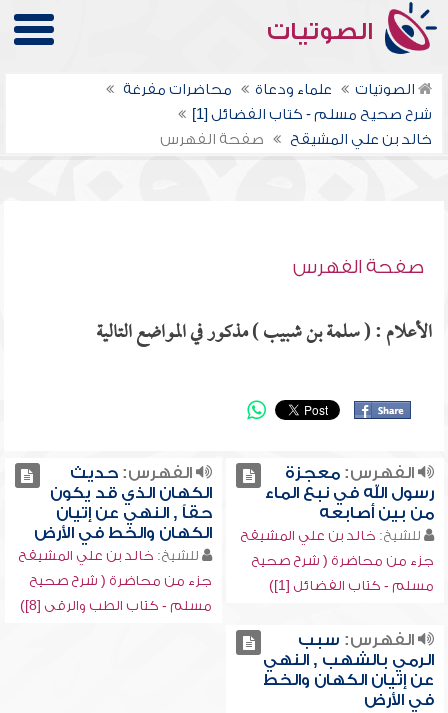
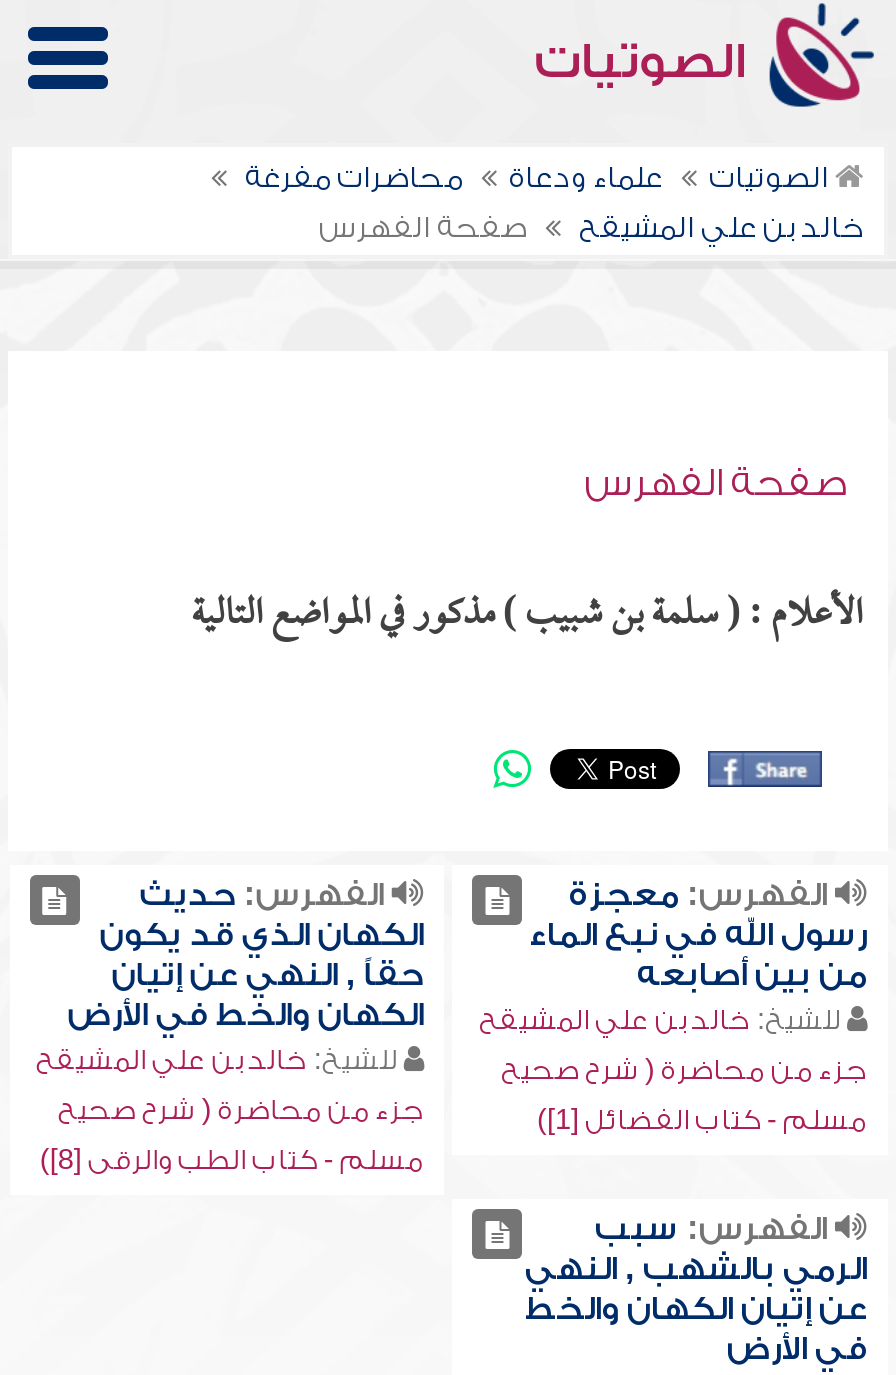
[203,106,431,123] شرح صحيح مسلم - كتاب الفضائل [1] -> none

